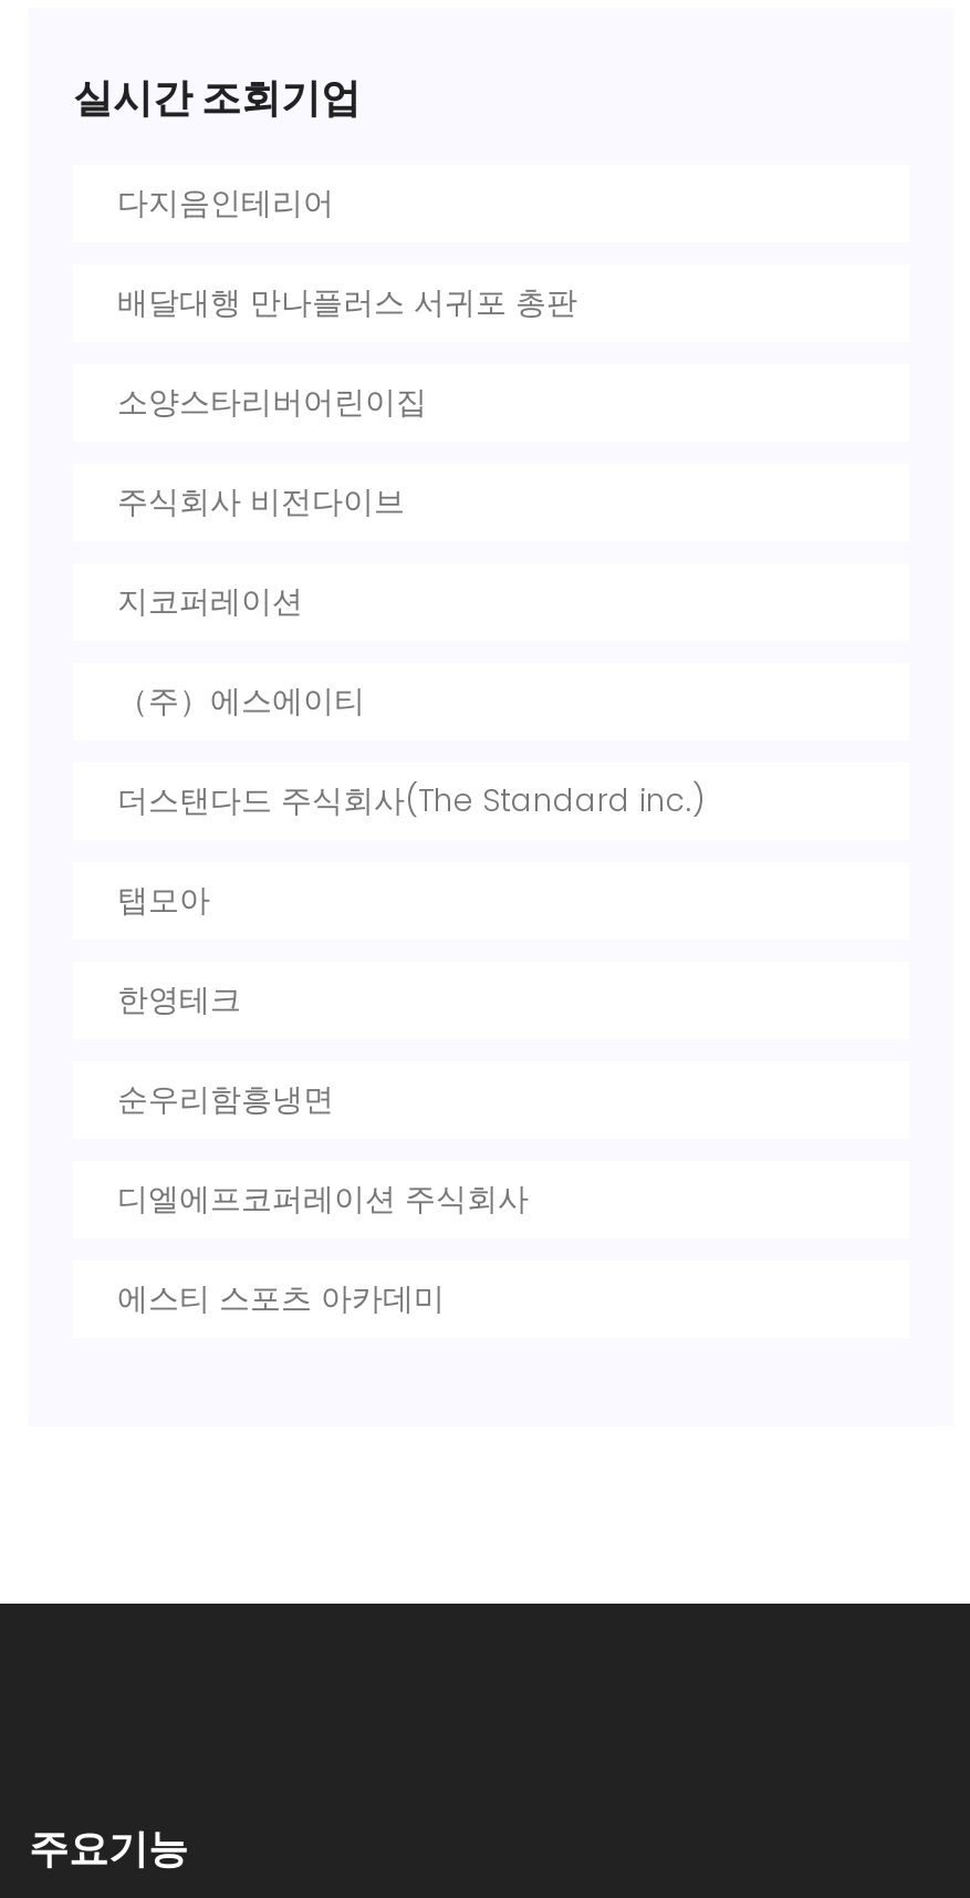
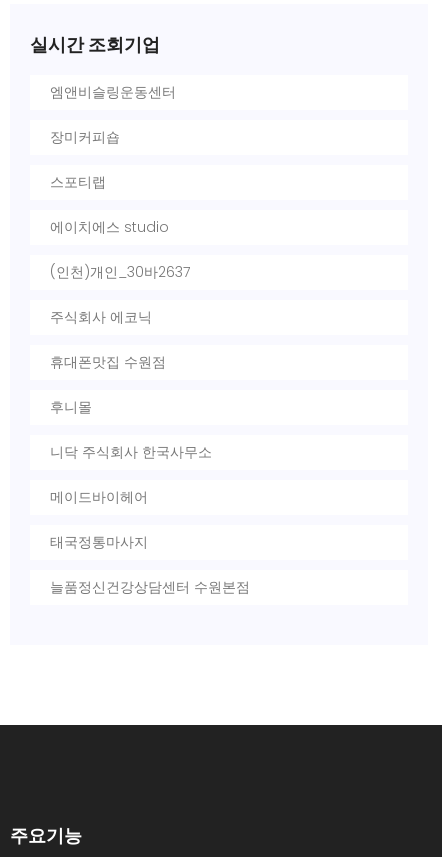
[117,180,334,225] 다지음인테리어 -> [50,82,176,102] 엠앤비슬링운동센터
[117,280,577,324] 배달대행 만나플러스 서귀포 총판 -> [50,127,120,147] 장미커피숍
[117,380,427,424] 소양스타리버어린이집 -> [50,172,106,192] 스포티랩
[117,479,405,523] 주식회사 비전다이브 -> [50,217,169,237] 에이치에스 studio
[117,579,303,623] 지코퍼레이션 -> [50,262,190,282] (인천)개인_30바2637
[117,678,365,723] （주）에스에이티 -> [50,307,152,327] 주식회사 에코닉
[117,778,706,822] 더스탠다드 주식회사(The Standard inc.) -> [50,352,166,372] 휴대폰맛집 수원점
[117,878,210,922] 탭모아 -> [50,397,92,417] 후니몰
[117,977,241,1021] 한영테크 -> [50,442,212,462] 니닥 주식회사 한국사무소
[117,1077,334,1121] 순우리함흥냉면 -> [50,487,148,507] 메이드바이헤어
[117,1176,529,1221] 디엘에프코퍼레이션 주식회사 -> [50,532,148,552] 태국정통마사지
[117,1276,445,1320] 에스티 스포츠 아카데미 -> [50,577,250,597] 늘품정신건강상담센터 수원본점

